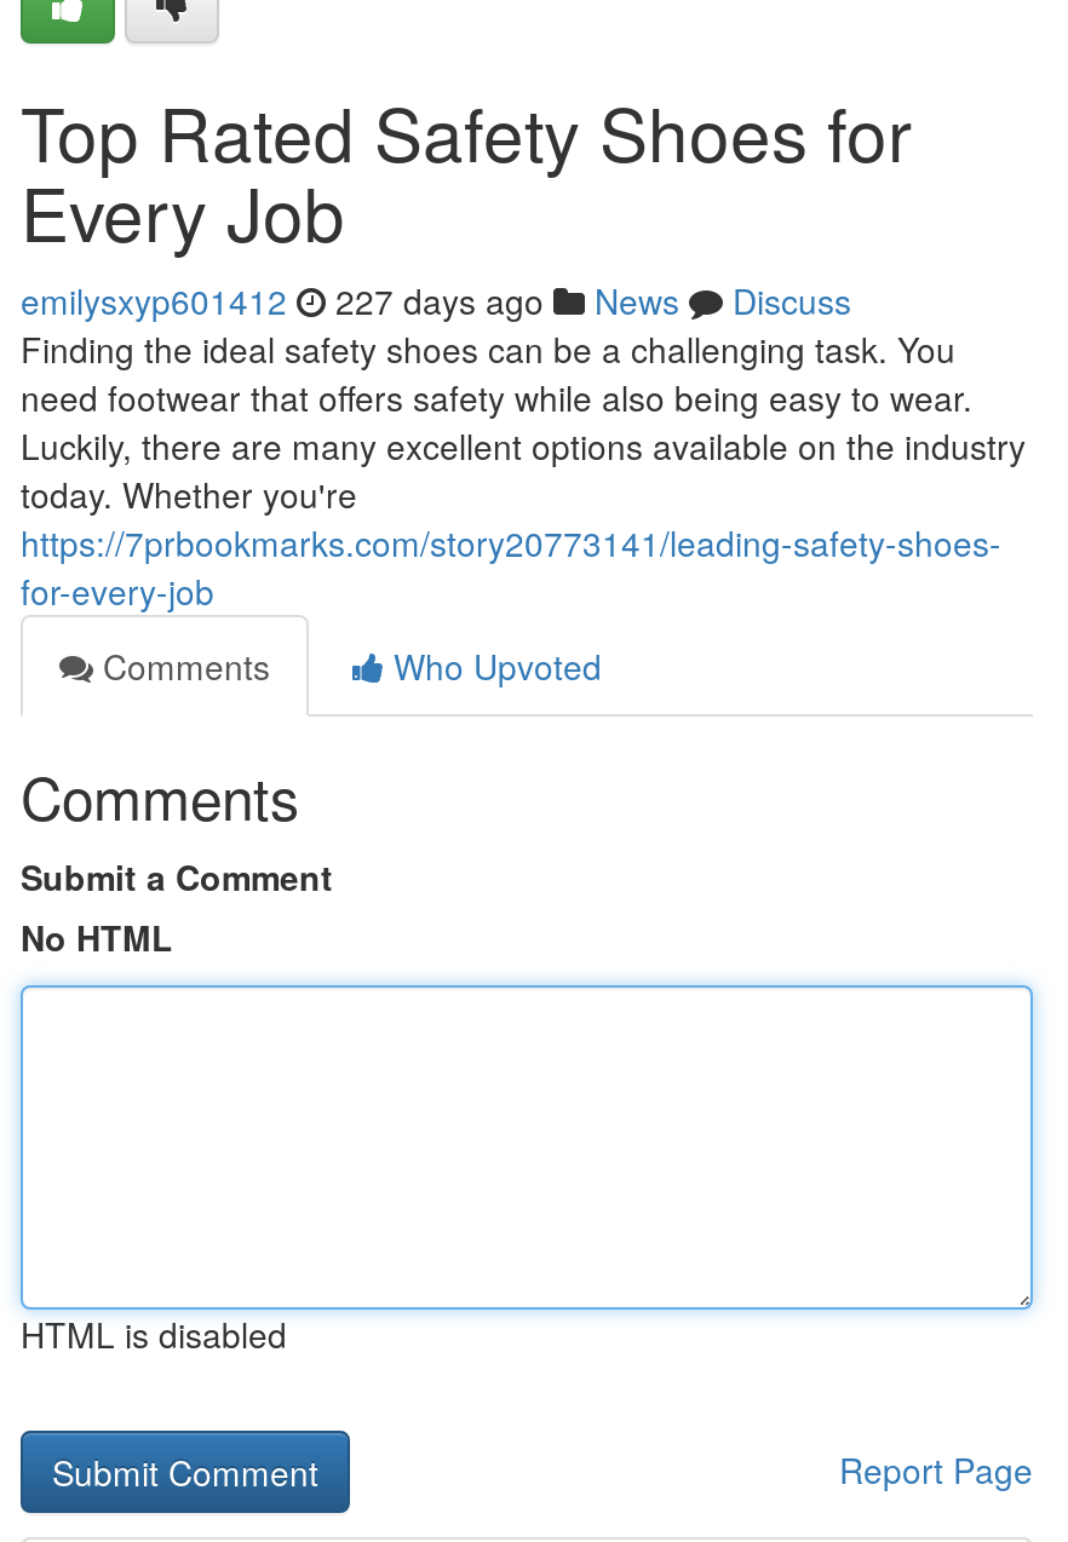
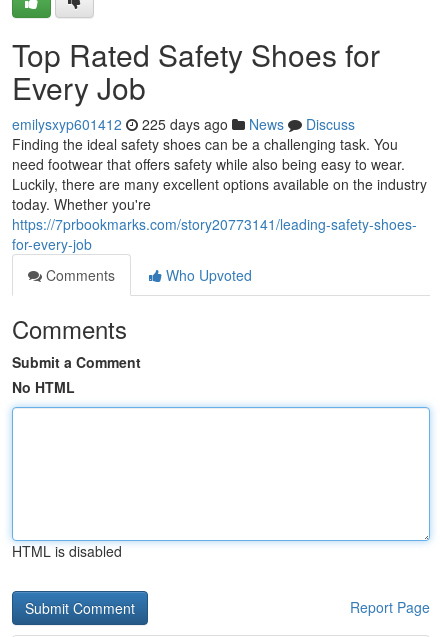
[21,276,851,324] emilysxyp601412 227 days ago News Discuss -> [12,114,355,134] emilysxyp601412 225 days ago News Discuss

